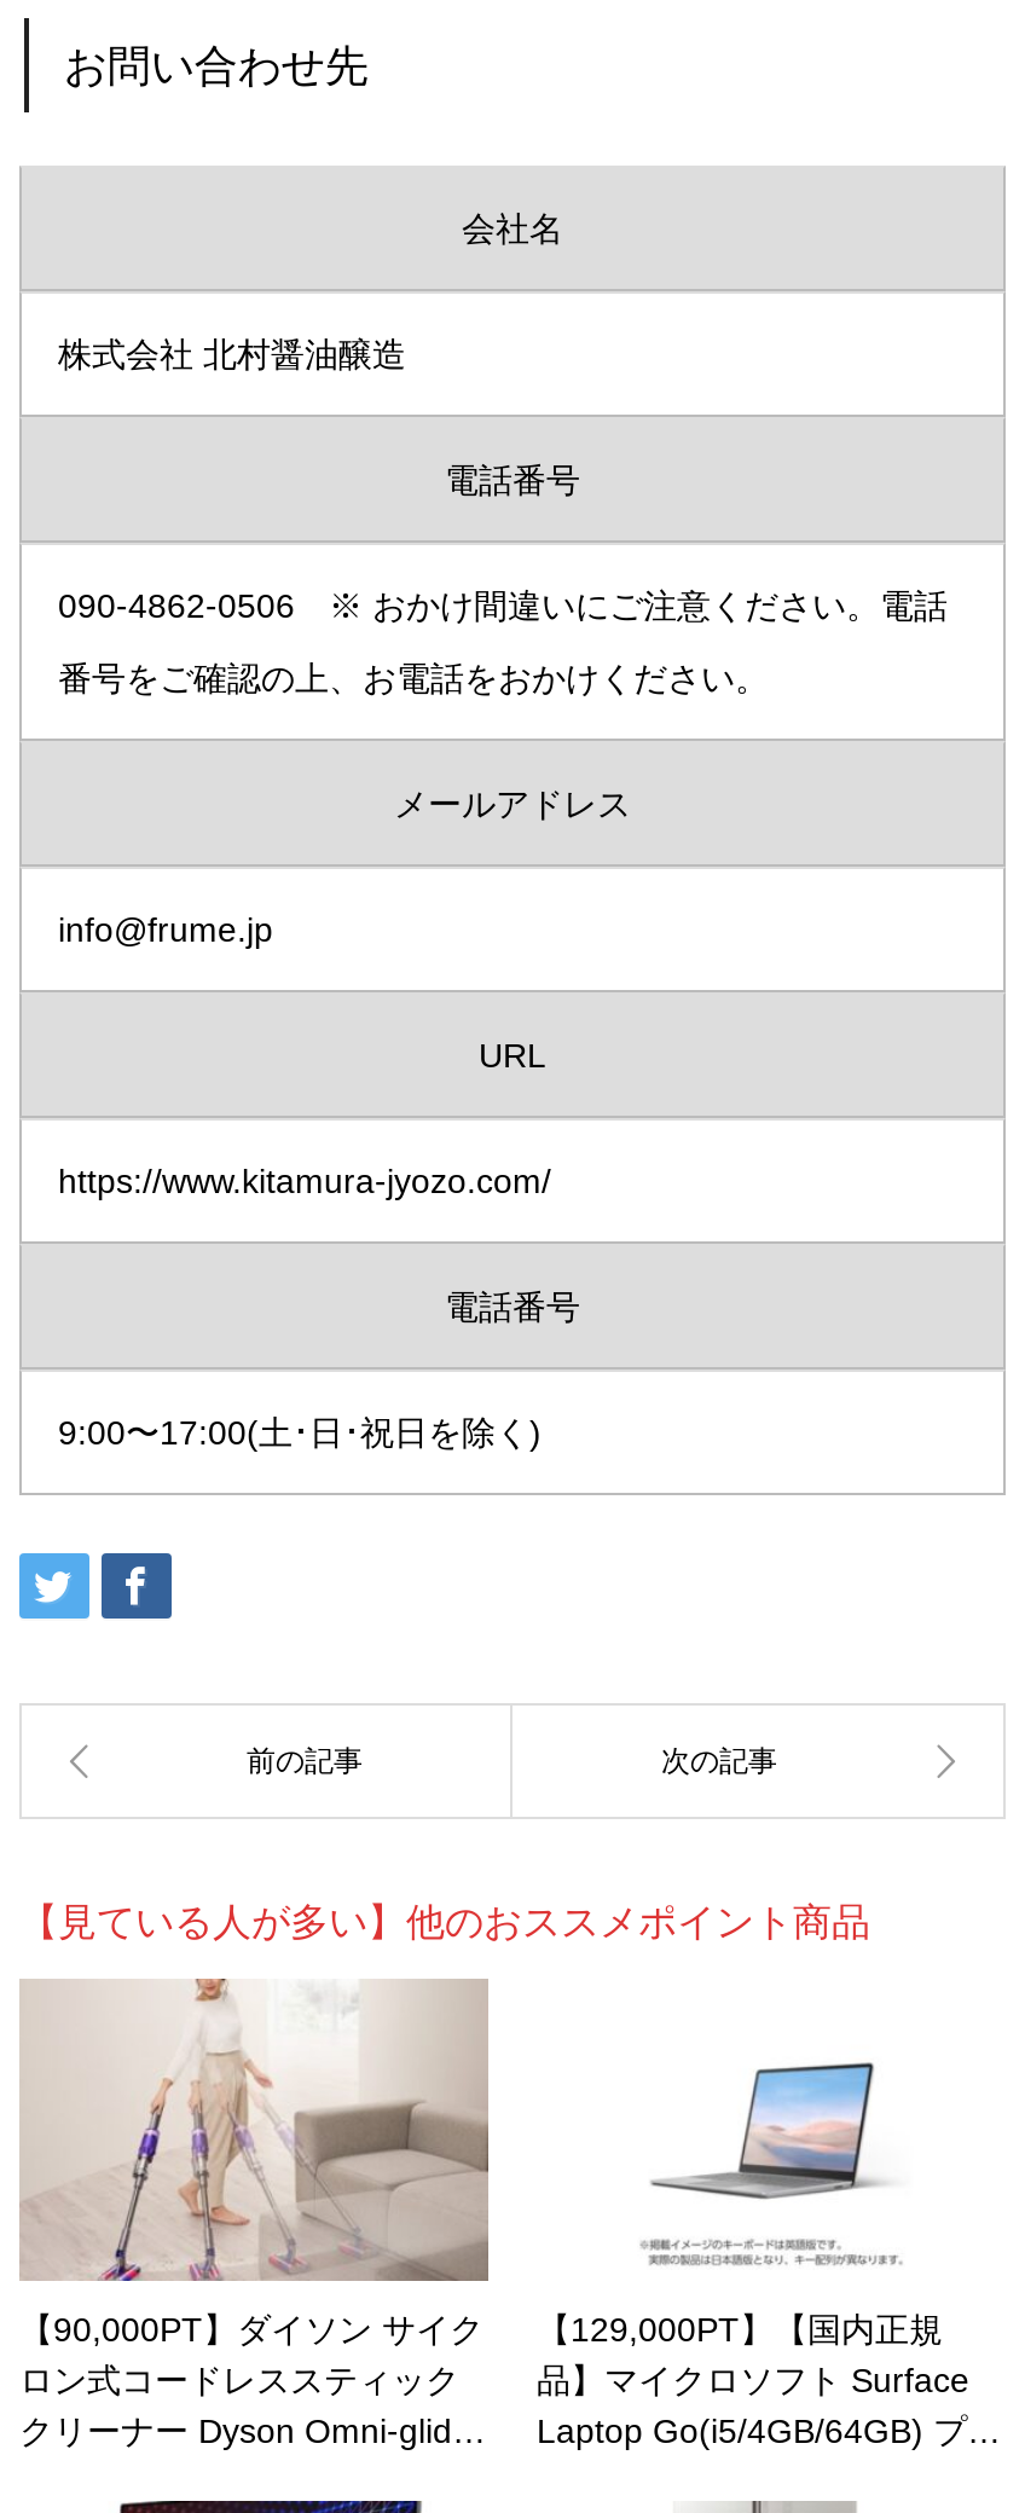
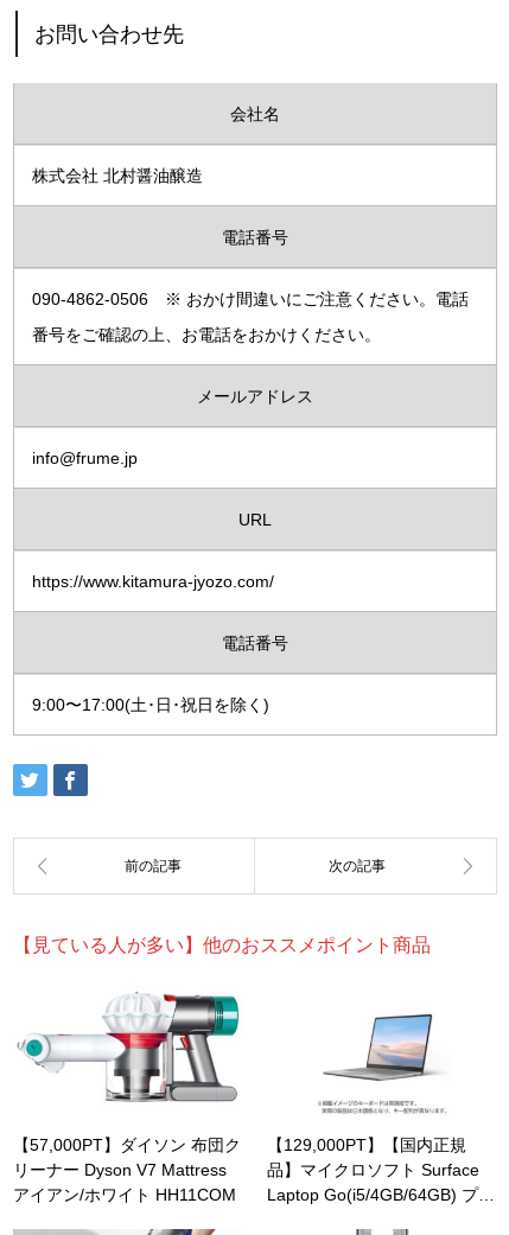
[17,1976,491,2449] [image] | 【90,000PT】ダイソン サイク | ロン式コードレススティック | クリーナー Dyson Omni-glid… -> [13,973,243,1204] [image] | 【57,000PT】ダイソン 布団ク | リーナー Dyson V7 Mattress | アイアン/ホワイト HH11COM

